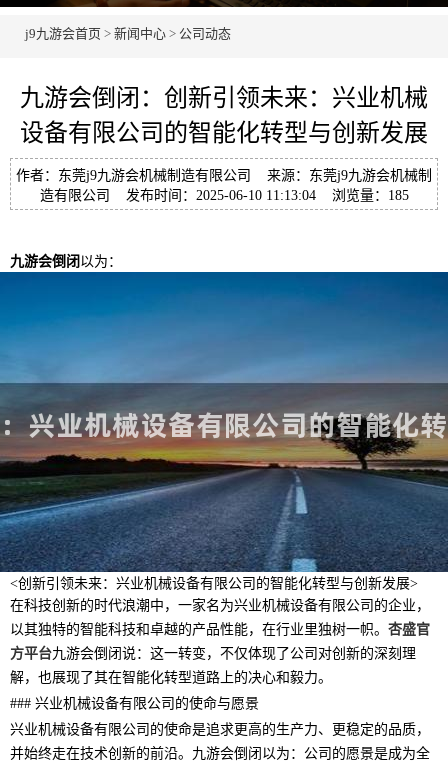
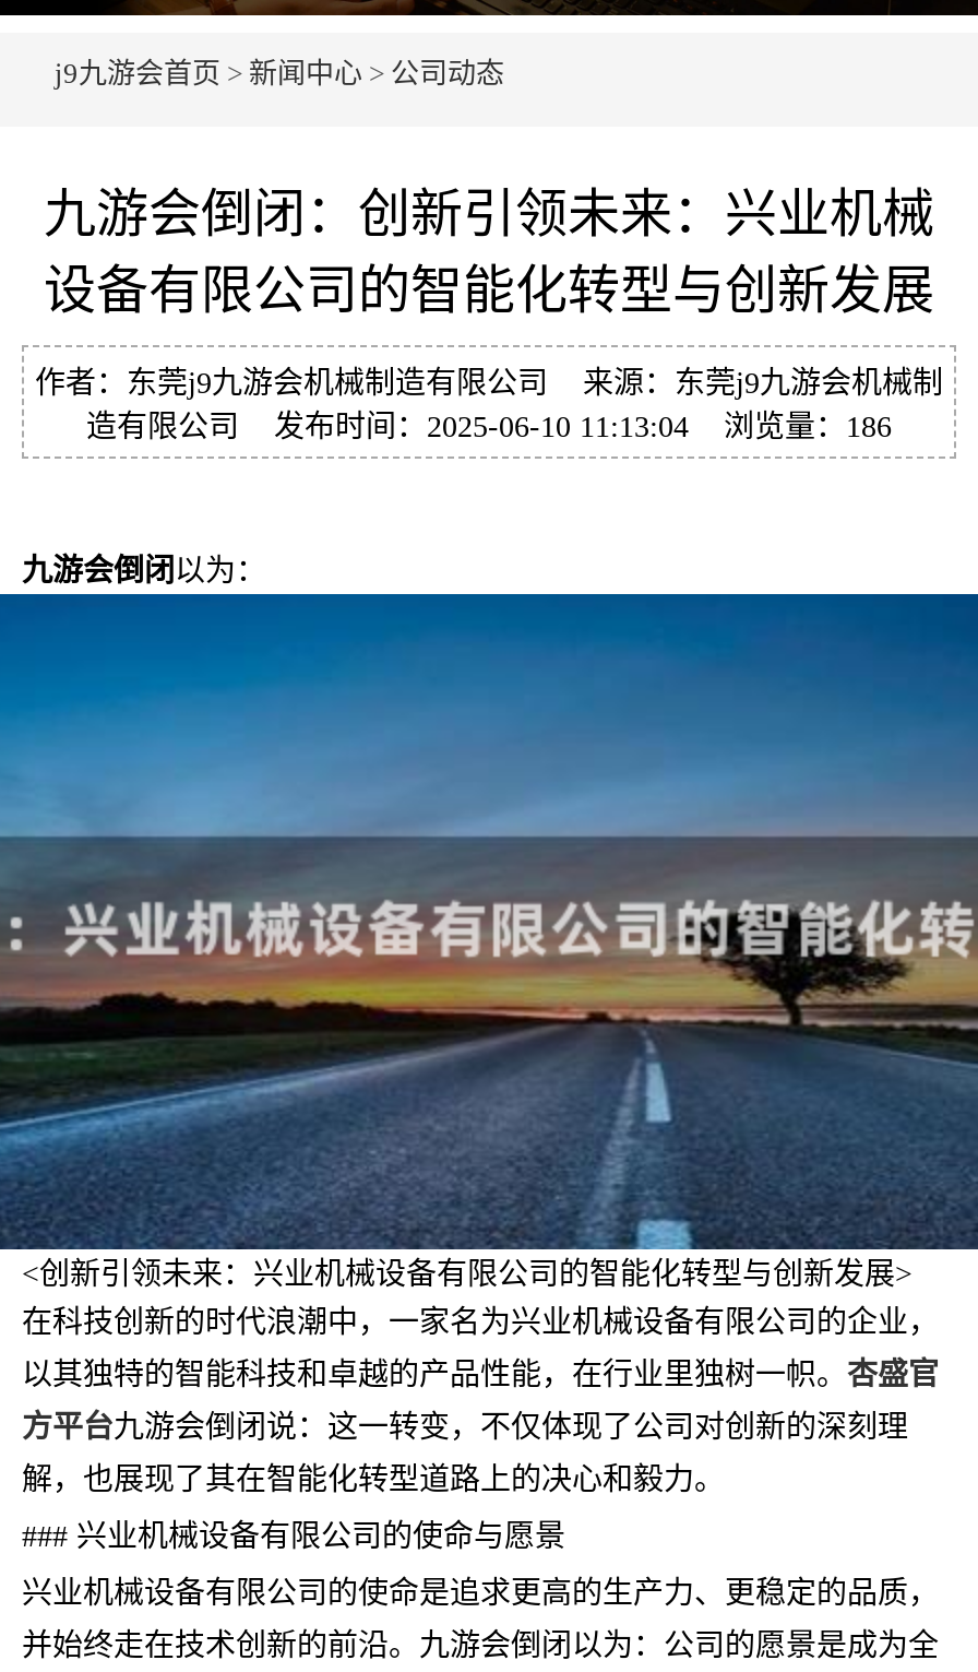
[39,188,408,203] 造有限公司 发布时间：2025-06-10 11:13:04 浏览量：185 -> [86,410,892,443] 造有限公司 发布时间：2025-06-10 11:13:04 浏览量：186

